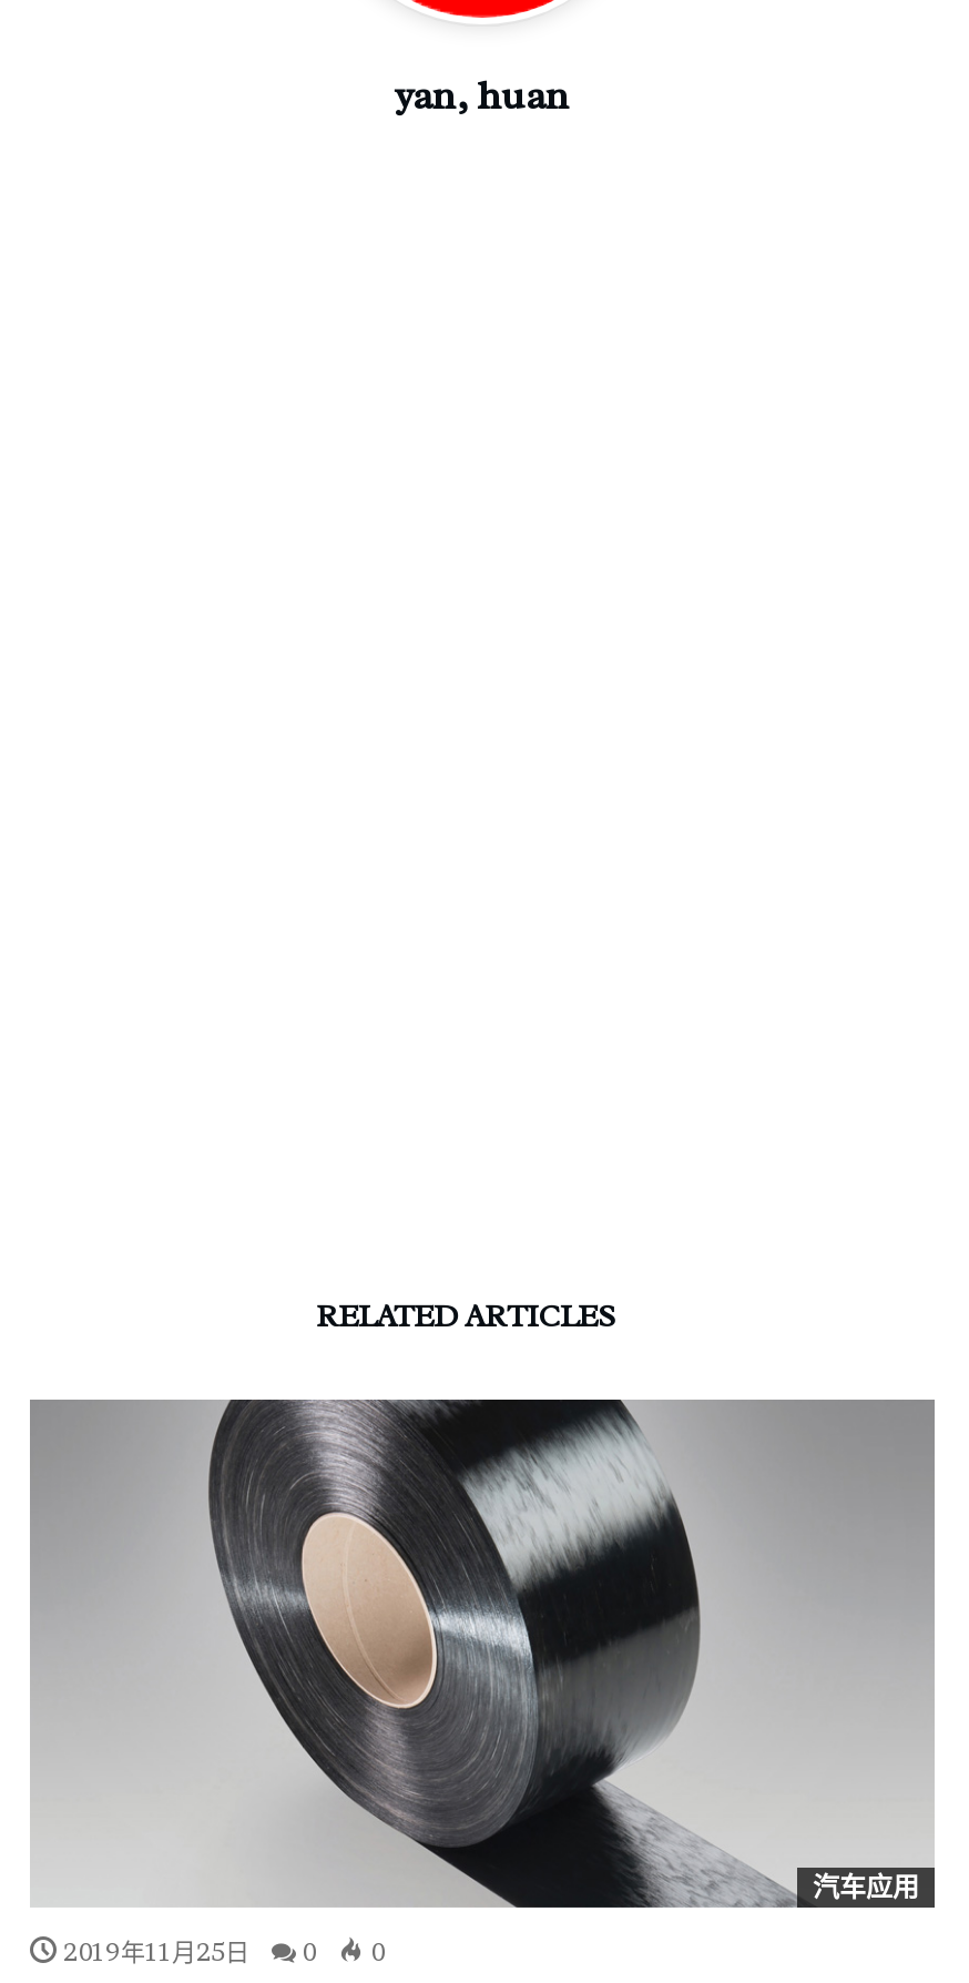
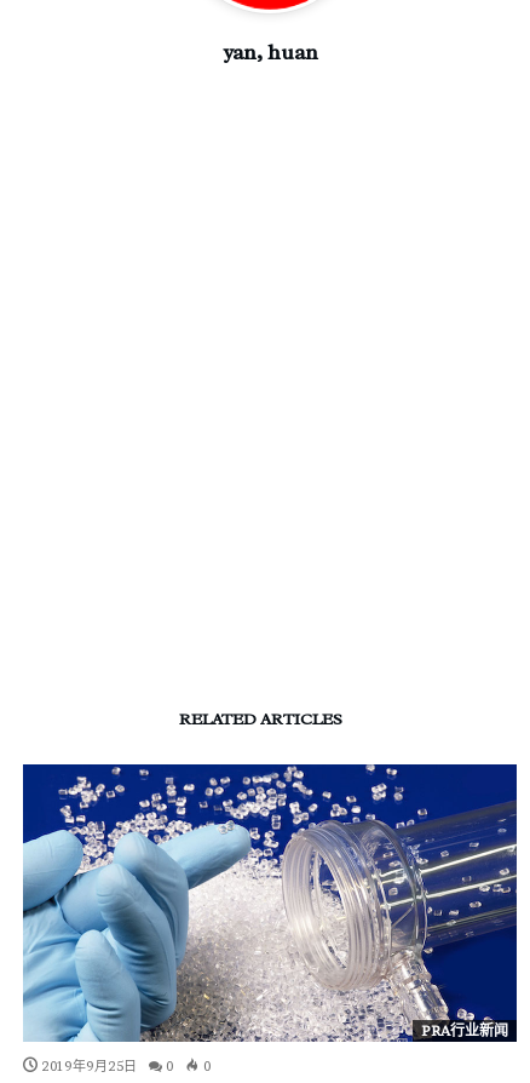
[30,1397,935,1910] [image] | 汽车应用 -> [22,763,518,1043] [image] | PRA行业新闻
[63,1937,385,1968] 2019年11月25日 0 0 -> [41,1058,211,1075] 2019年9月25日 0 0

